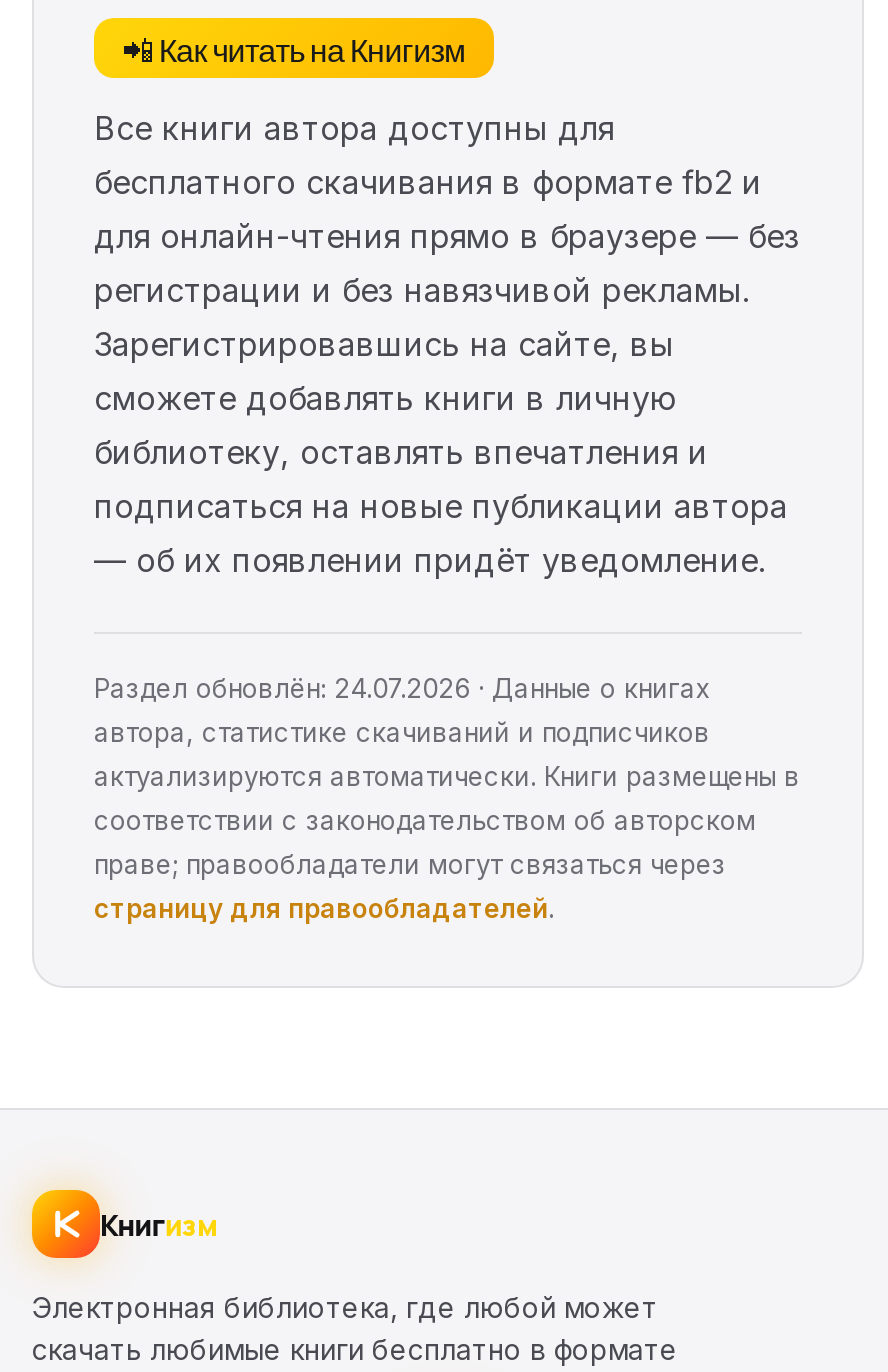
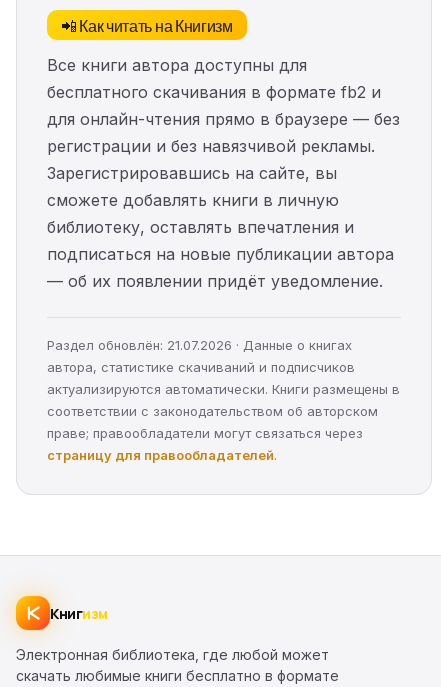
[94,672,710,704] Раздел обновлён: 24.07.2026 · Данные о книгах -> [47,337,352,353] Раздел обновлён: 21.07.2026 · Данные о книгах

